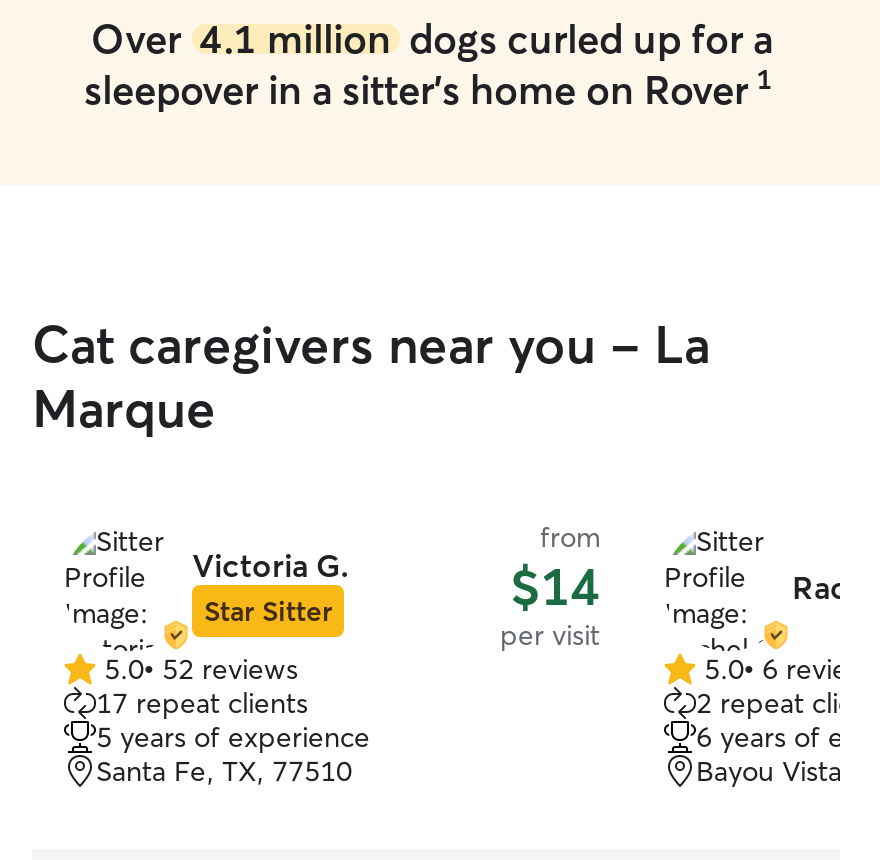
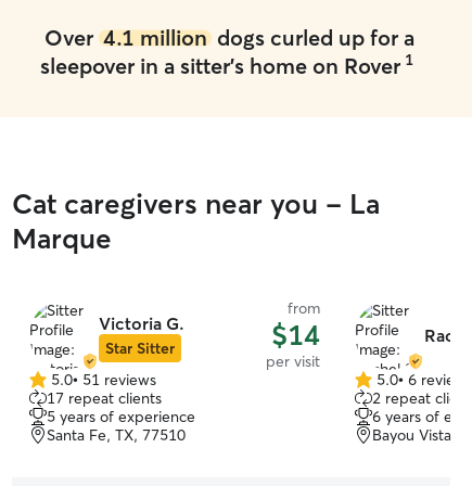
[104,650,298,686] 5.0• 52 reviews -> [51,369,156,389] 5.0• 51 reviews

